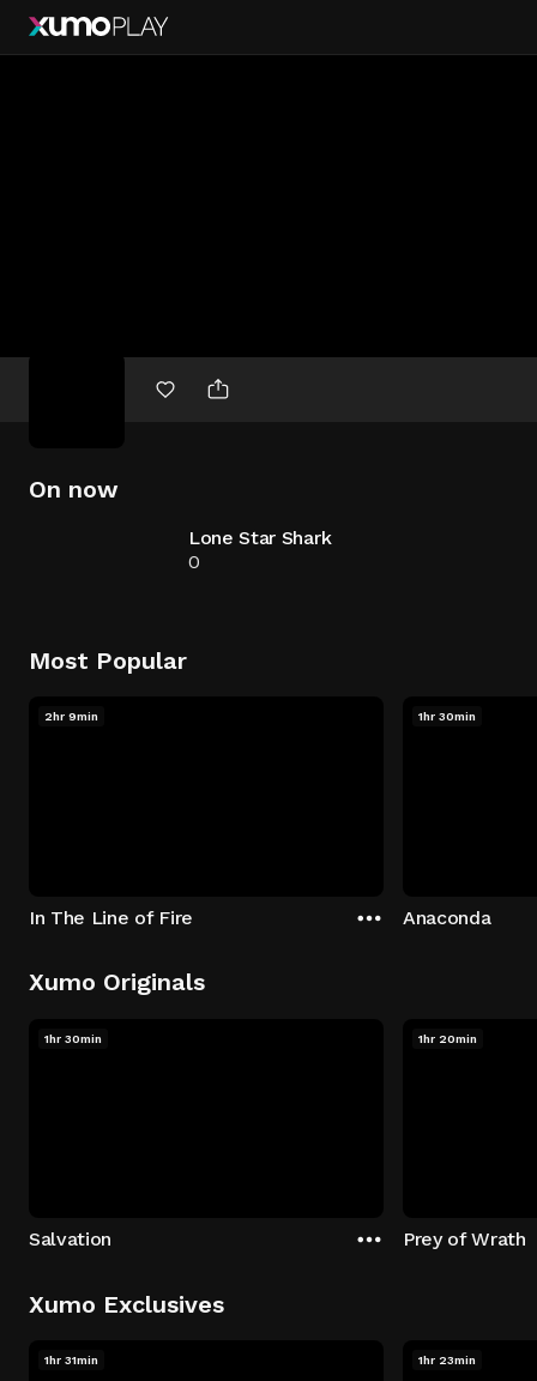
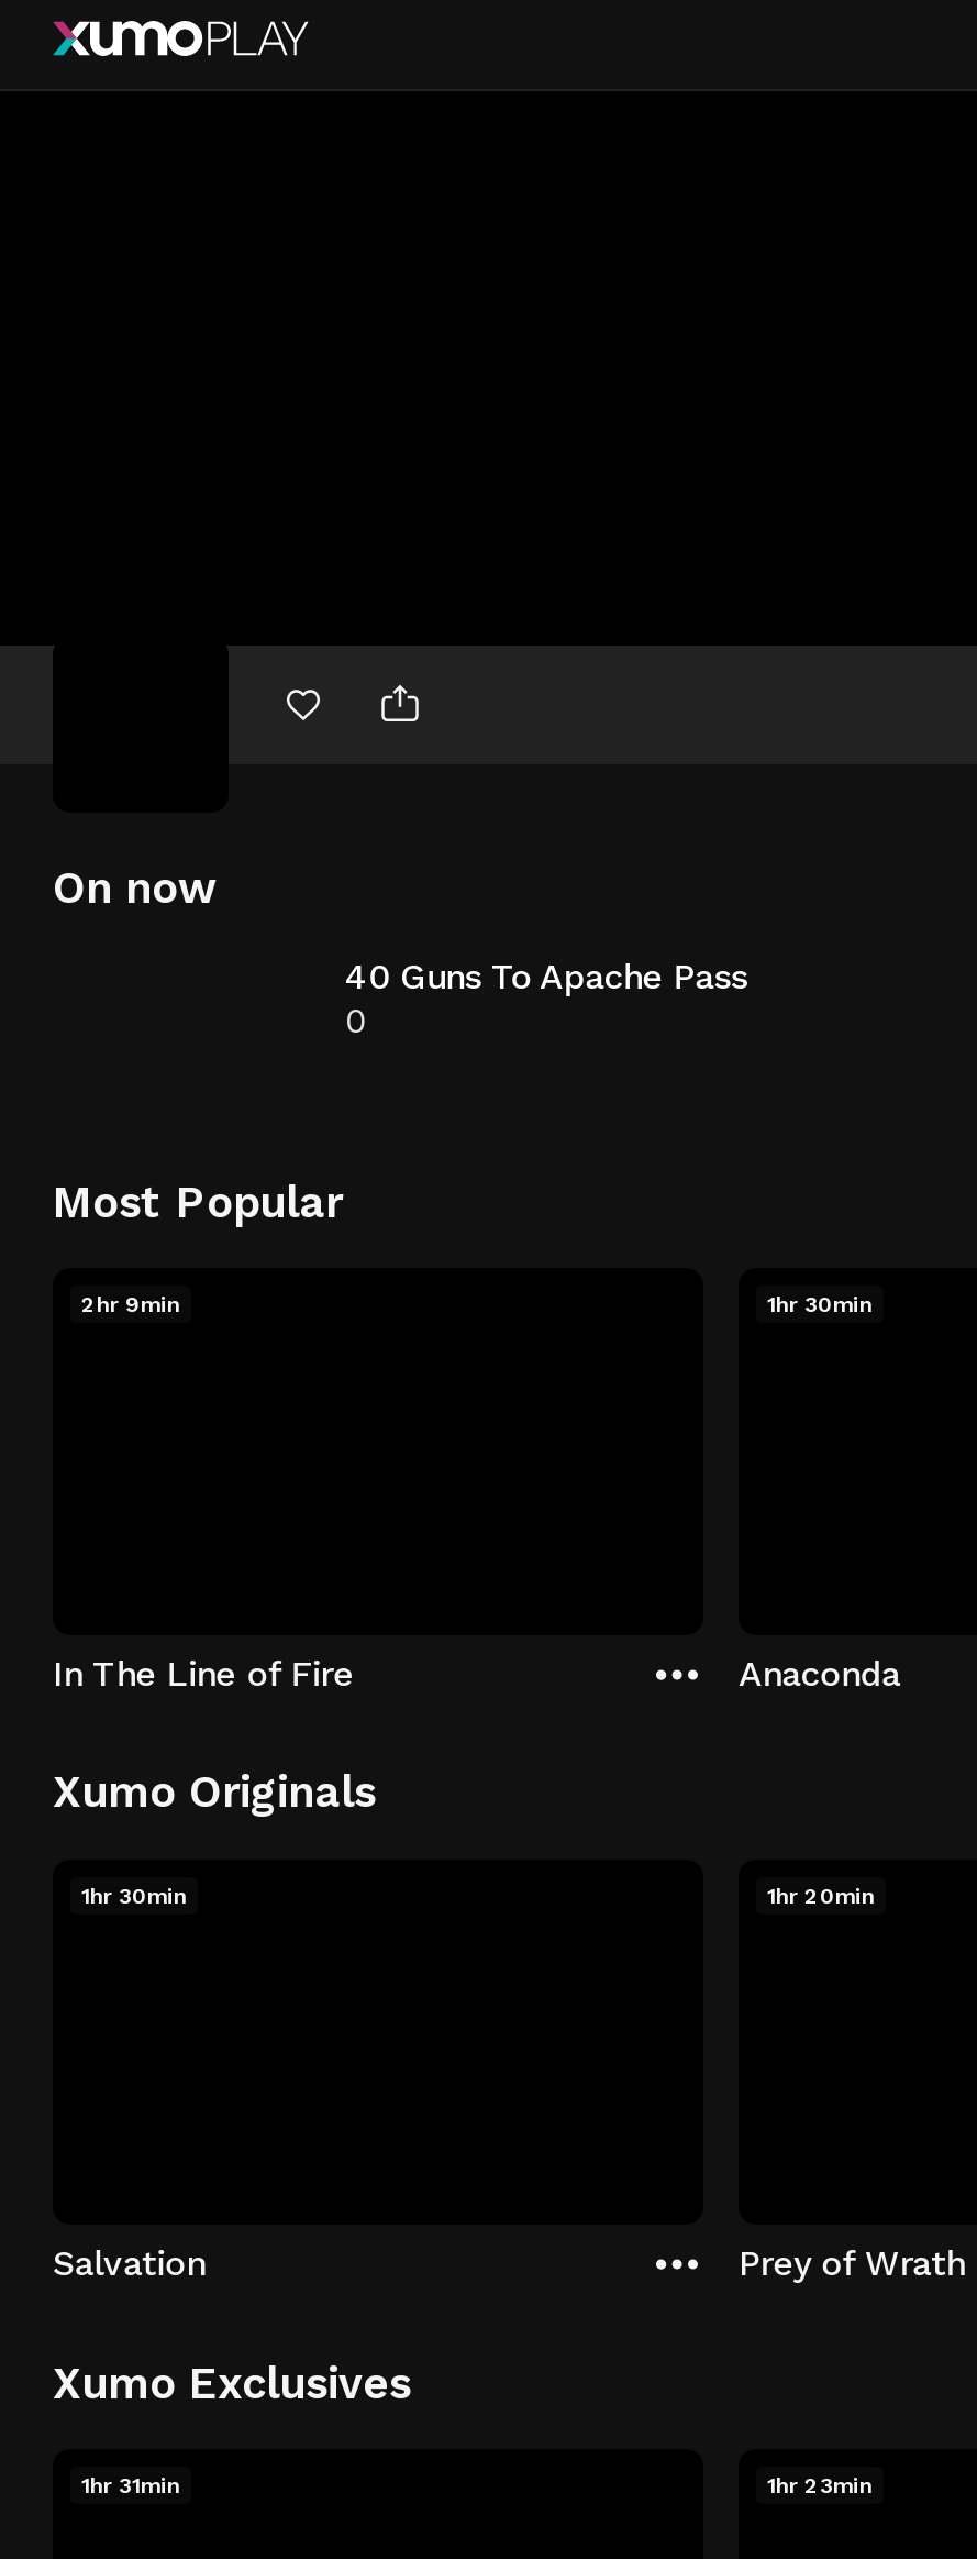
[188,526,331,549] Lone Star Shark -> [345,956,747,997] 40 Guns To Apache Pass

